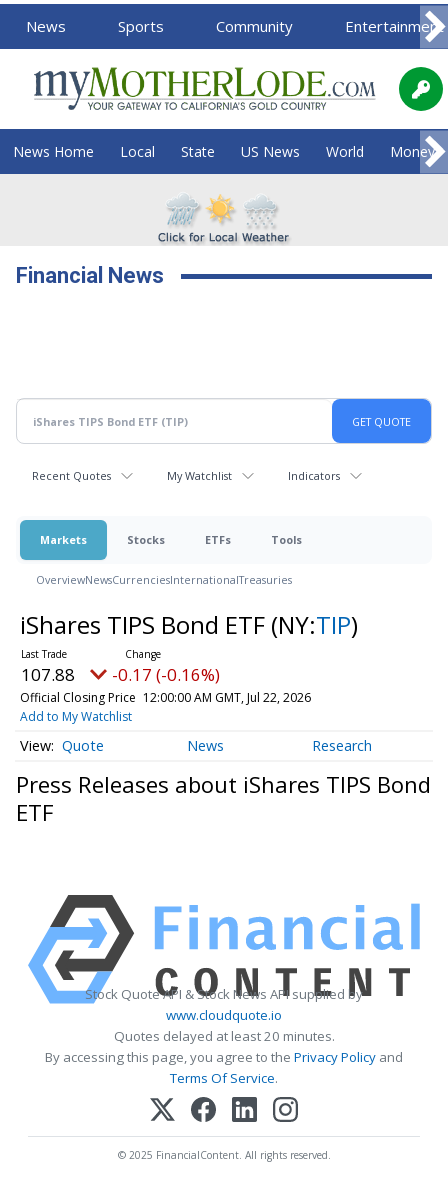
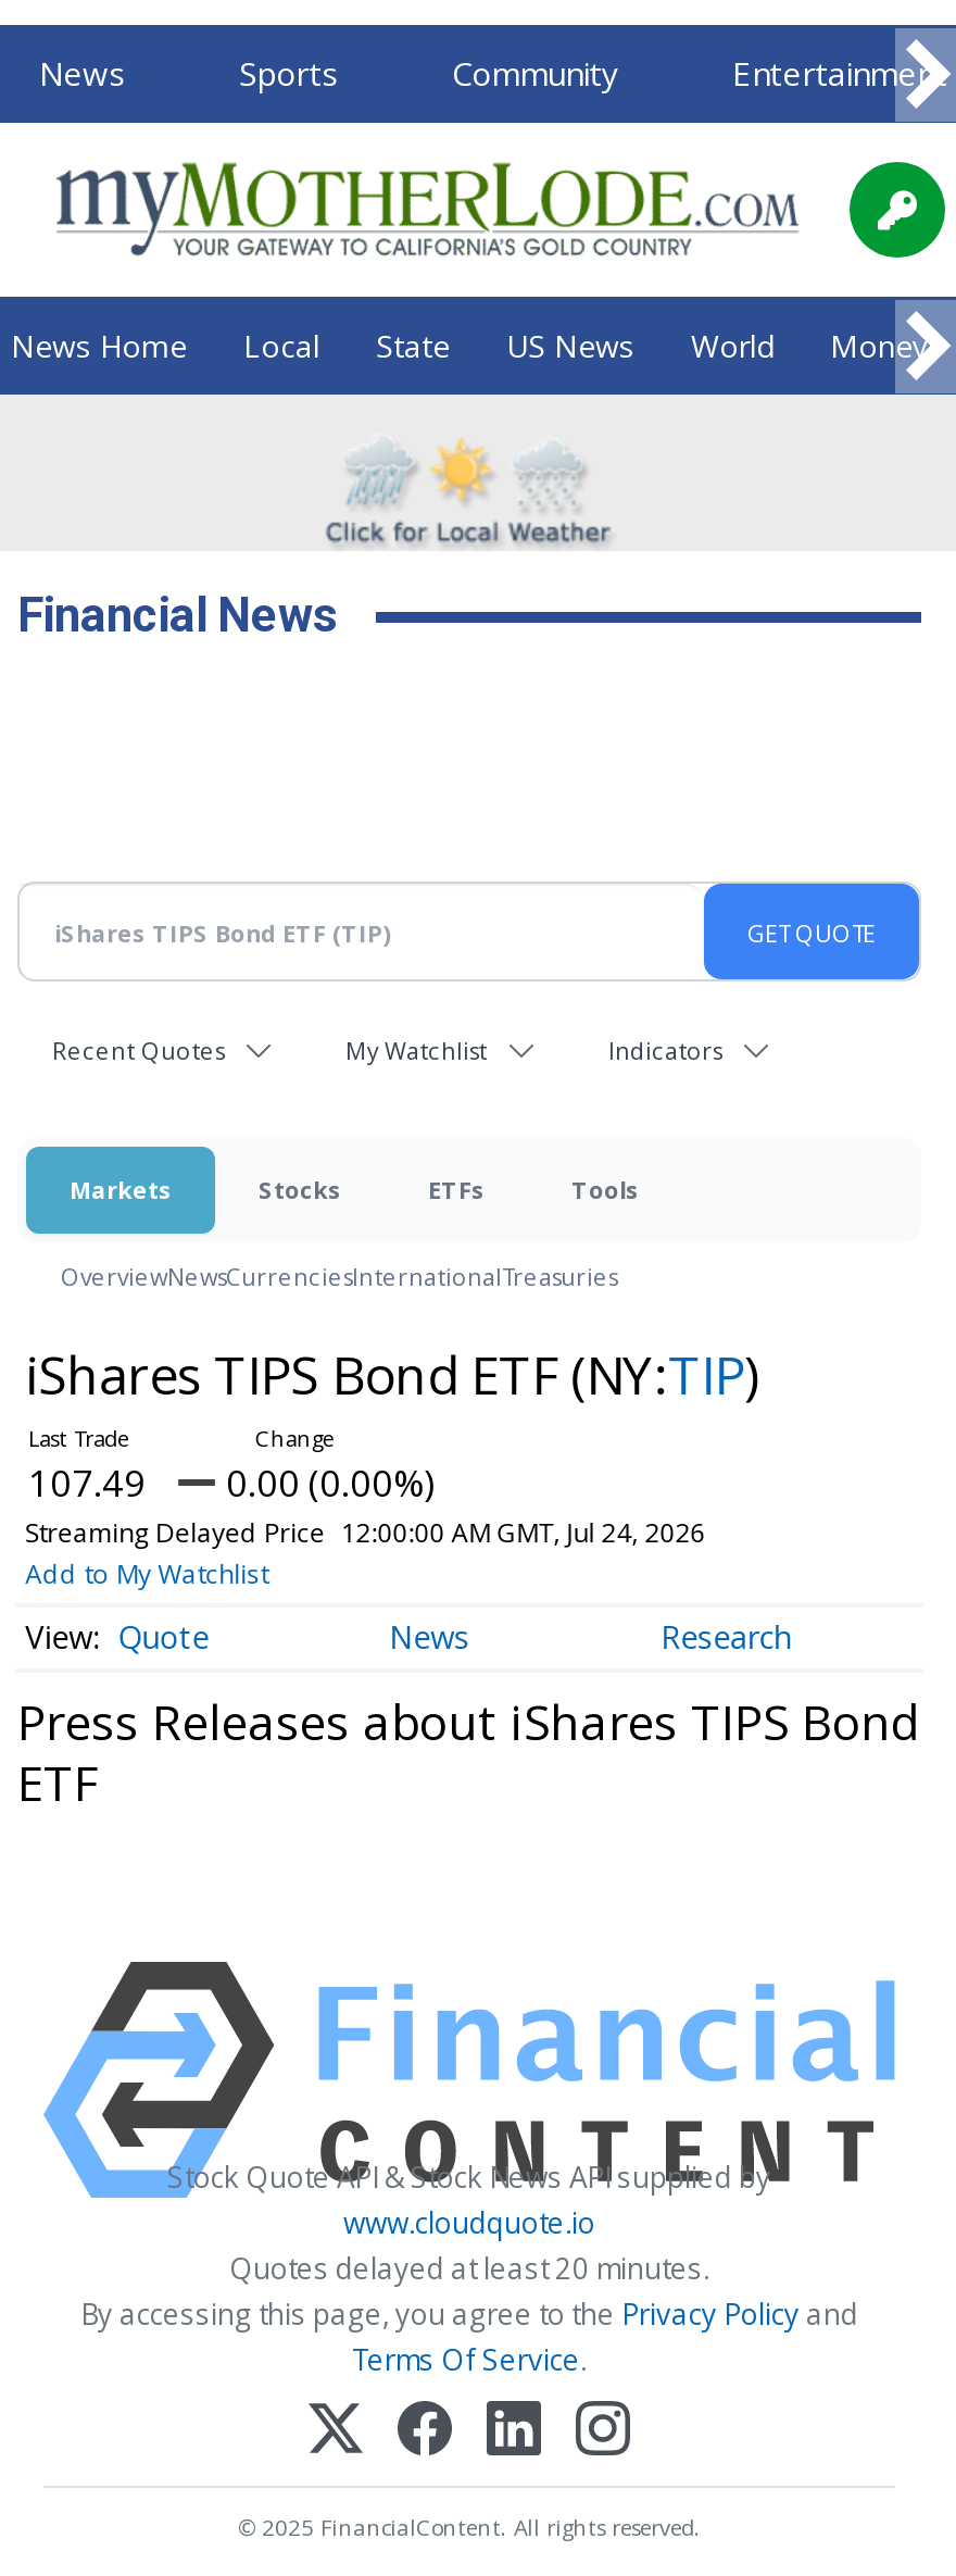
[21,663,75,686] 107.88 -> [28,1458,146,1508] 107.49
[112,663,220,686] -0.17 (-0.16%) -> [226,1458,435,1508] 0.00 (0.00%)
[20,689,311,706] Official Closing Price 12:00:00 AM GMT, Jul 22, 2026 -> [25,1514,706,1551] Streaming Delayed Price 12:00:00 AM GMT, Jul 24, 2026

